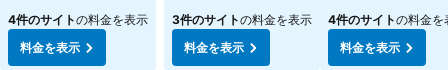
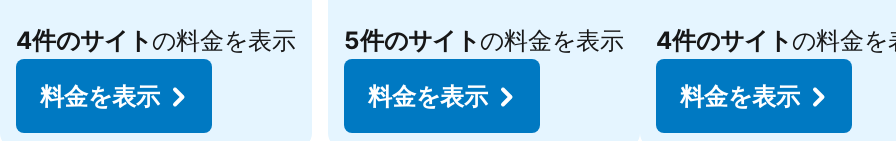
[172,12,312,27] 3件のサイトの料金を表示 -> [344,25,624,55] 5件のサイトの料金を表示

